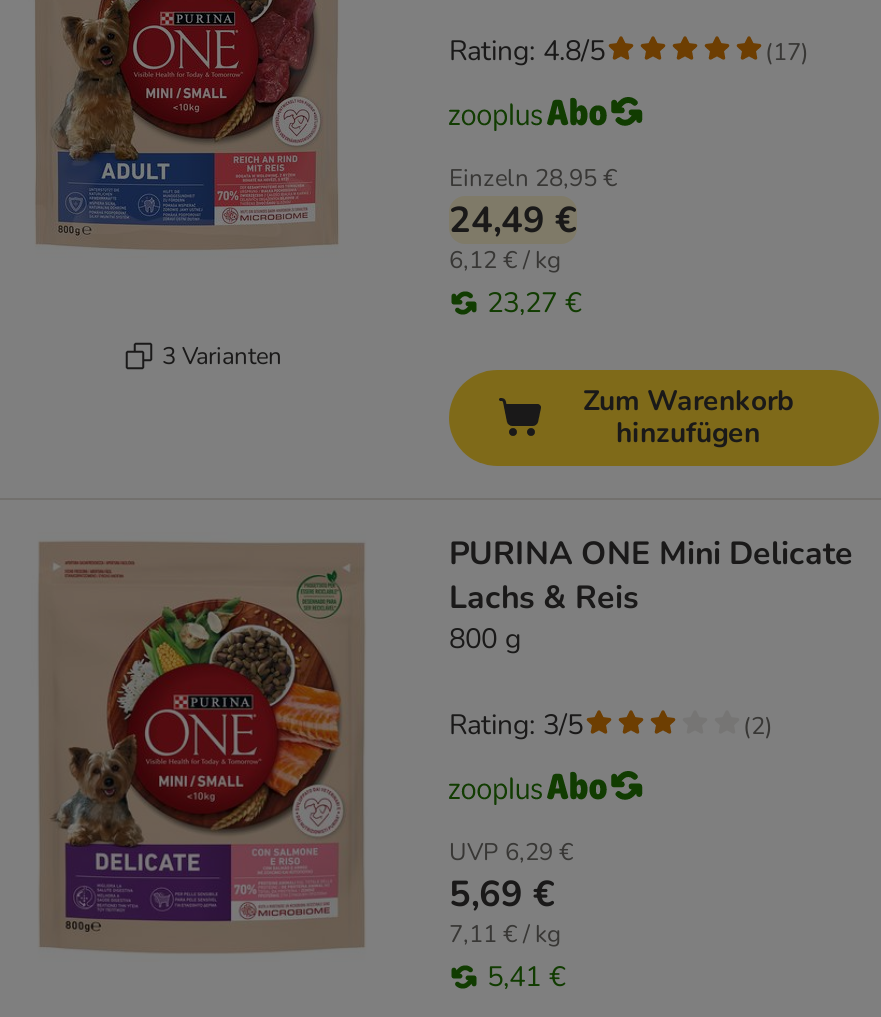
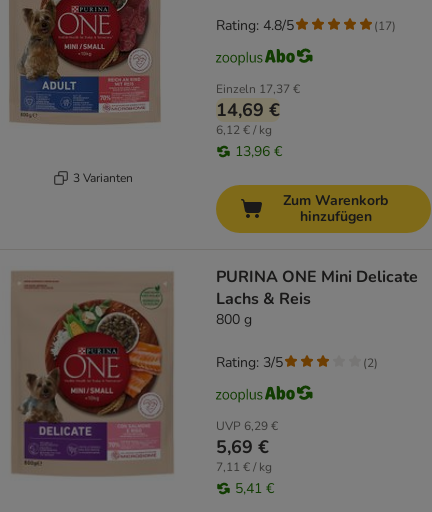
[449,162,617,194] Einzeln 28,95 € -> [216,81,300,97] Einzeln 17,37 €
[449,196,577,244] 24,49 € -> [216,98,280,122] 14,69 €
[487,284,581,322] 23,27 € -> [235,142,282,161] 13,96 €

